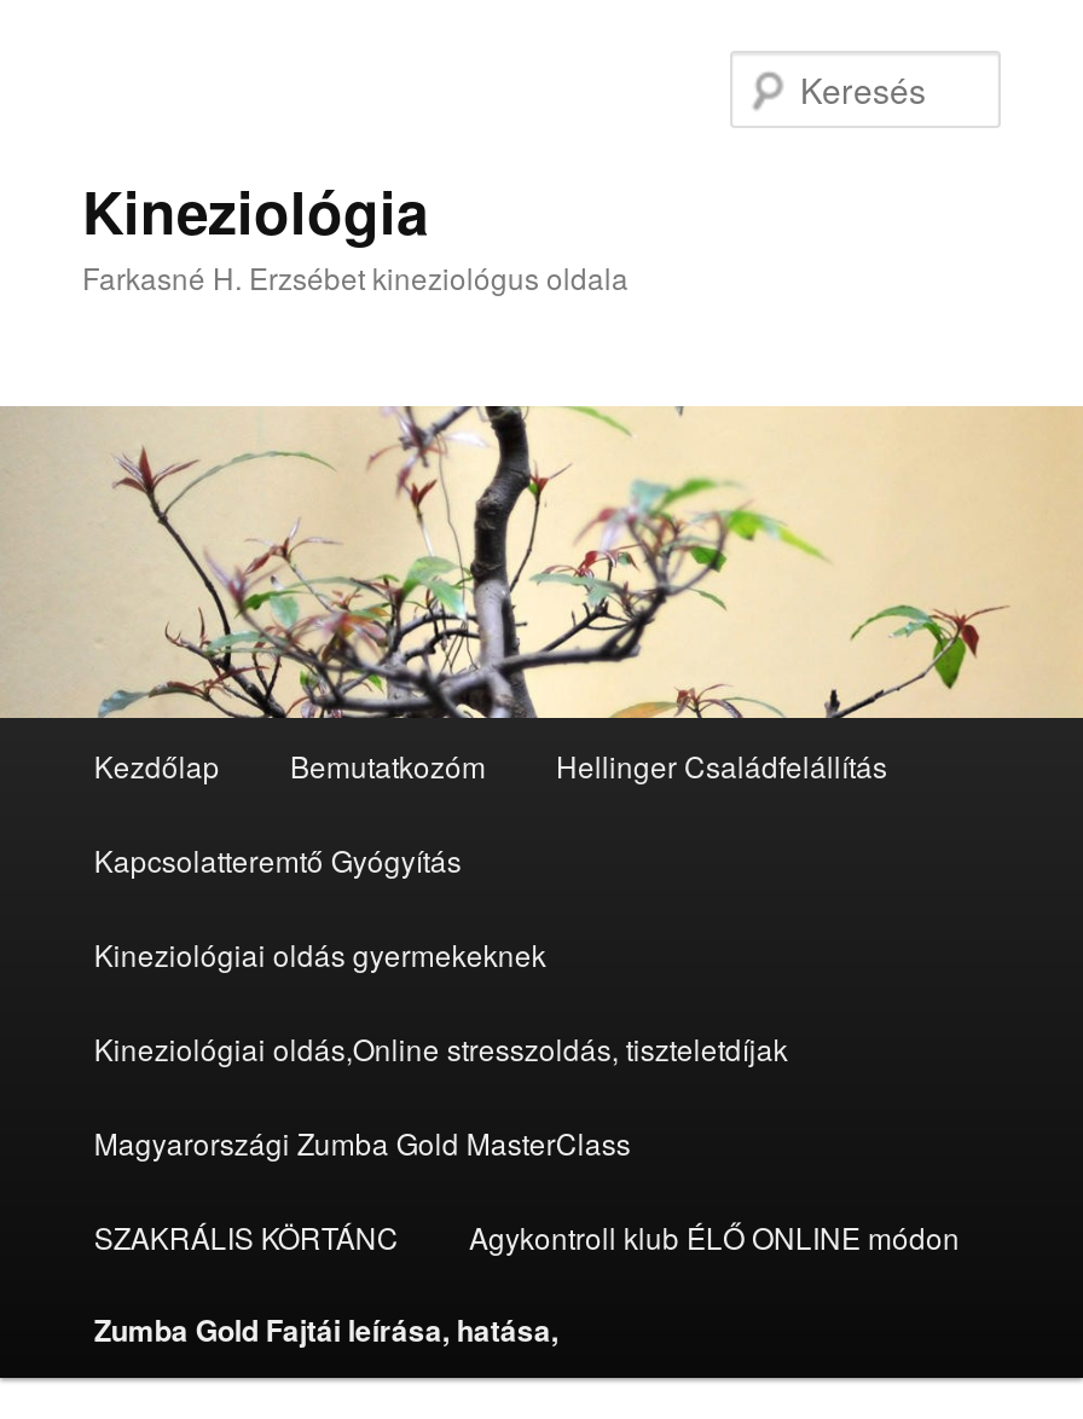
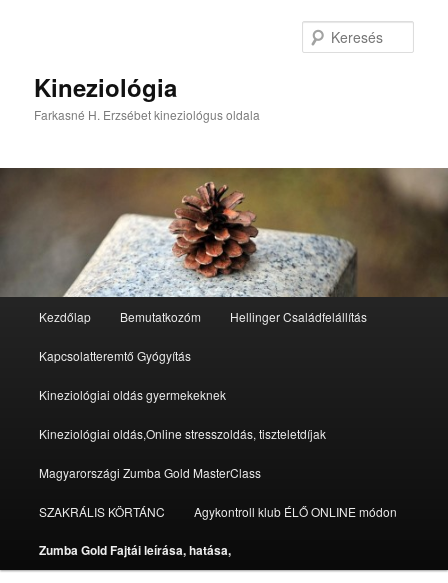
[7,406,1076,720] [image] -> [3,167,445,298] [image]

